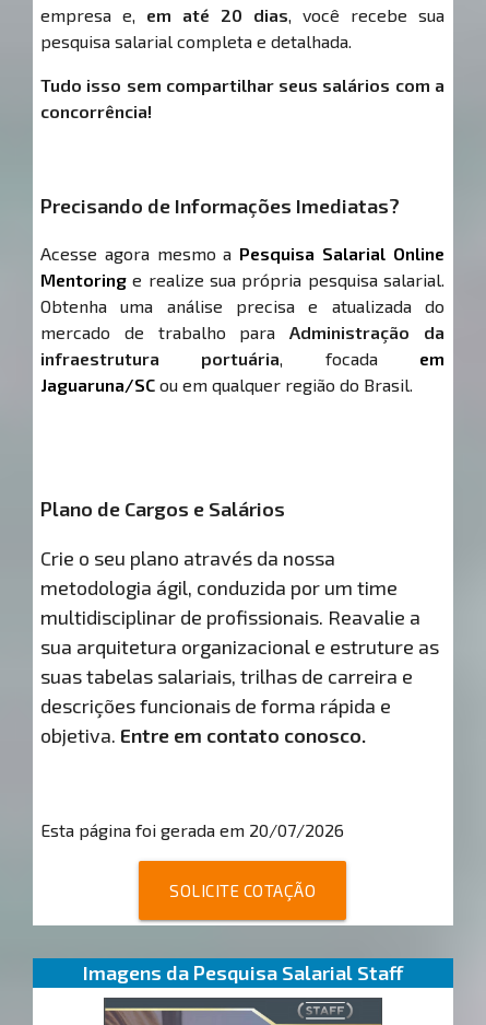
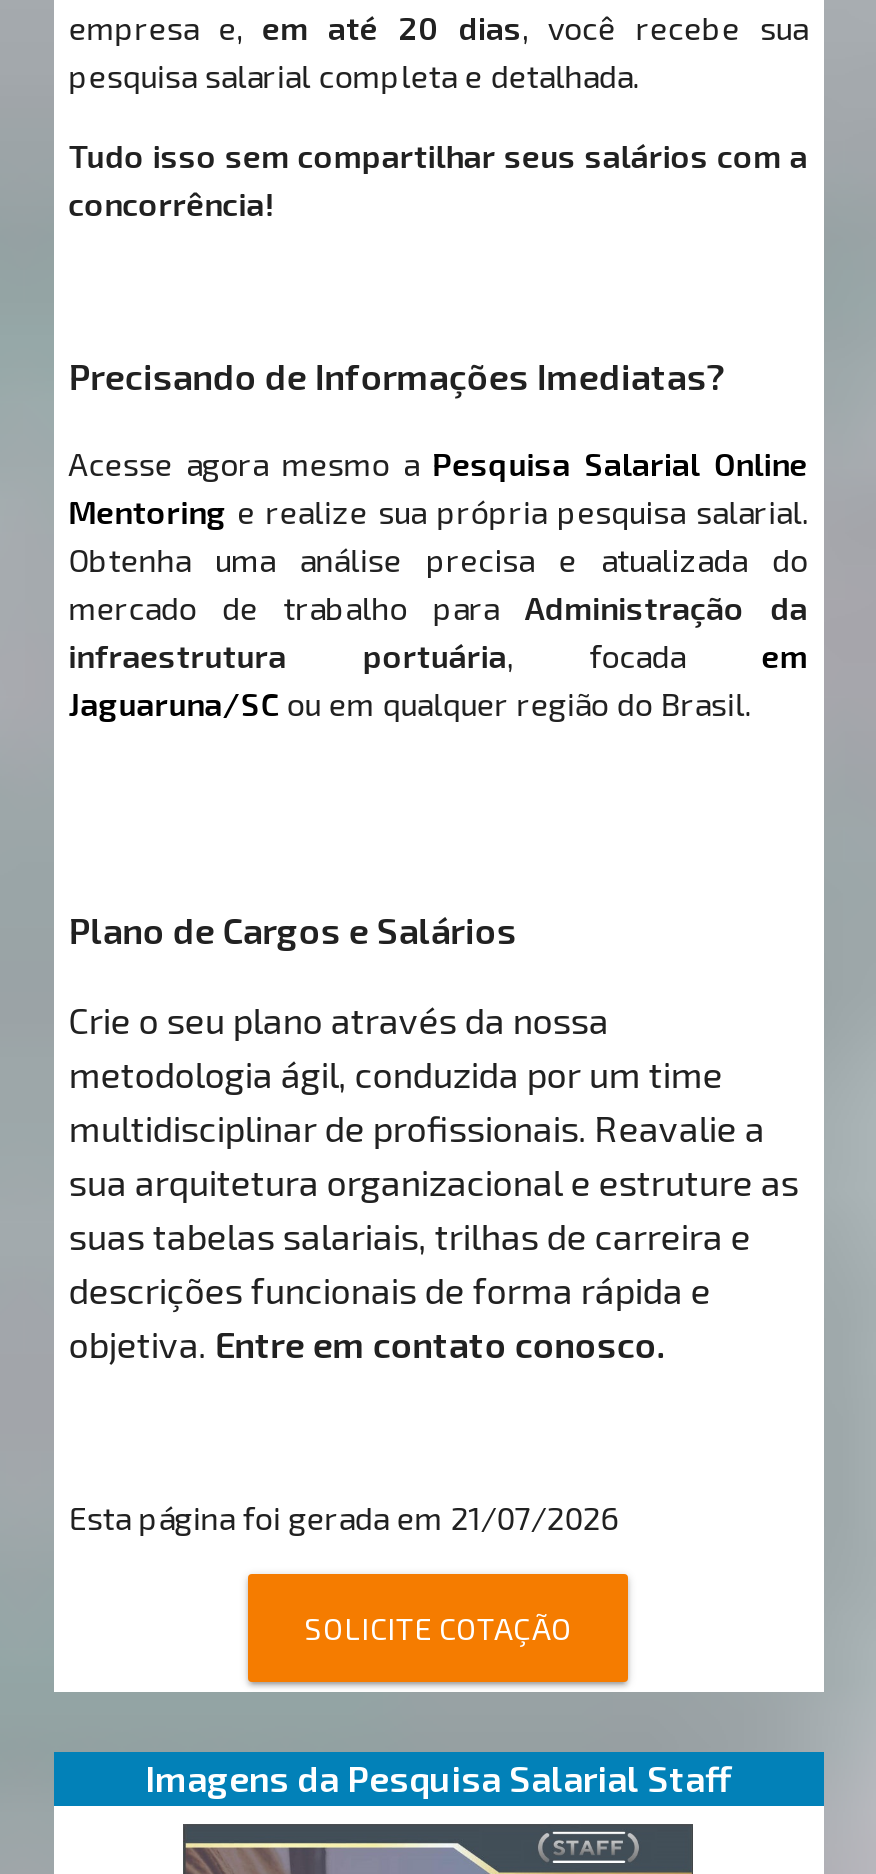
[41,820,344,840] Esta página foi gerada em 20/07/2026 -> [68,1498,618,1536] Esta página foi gerada em 21/07/2026

